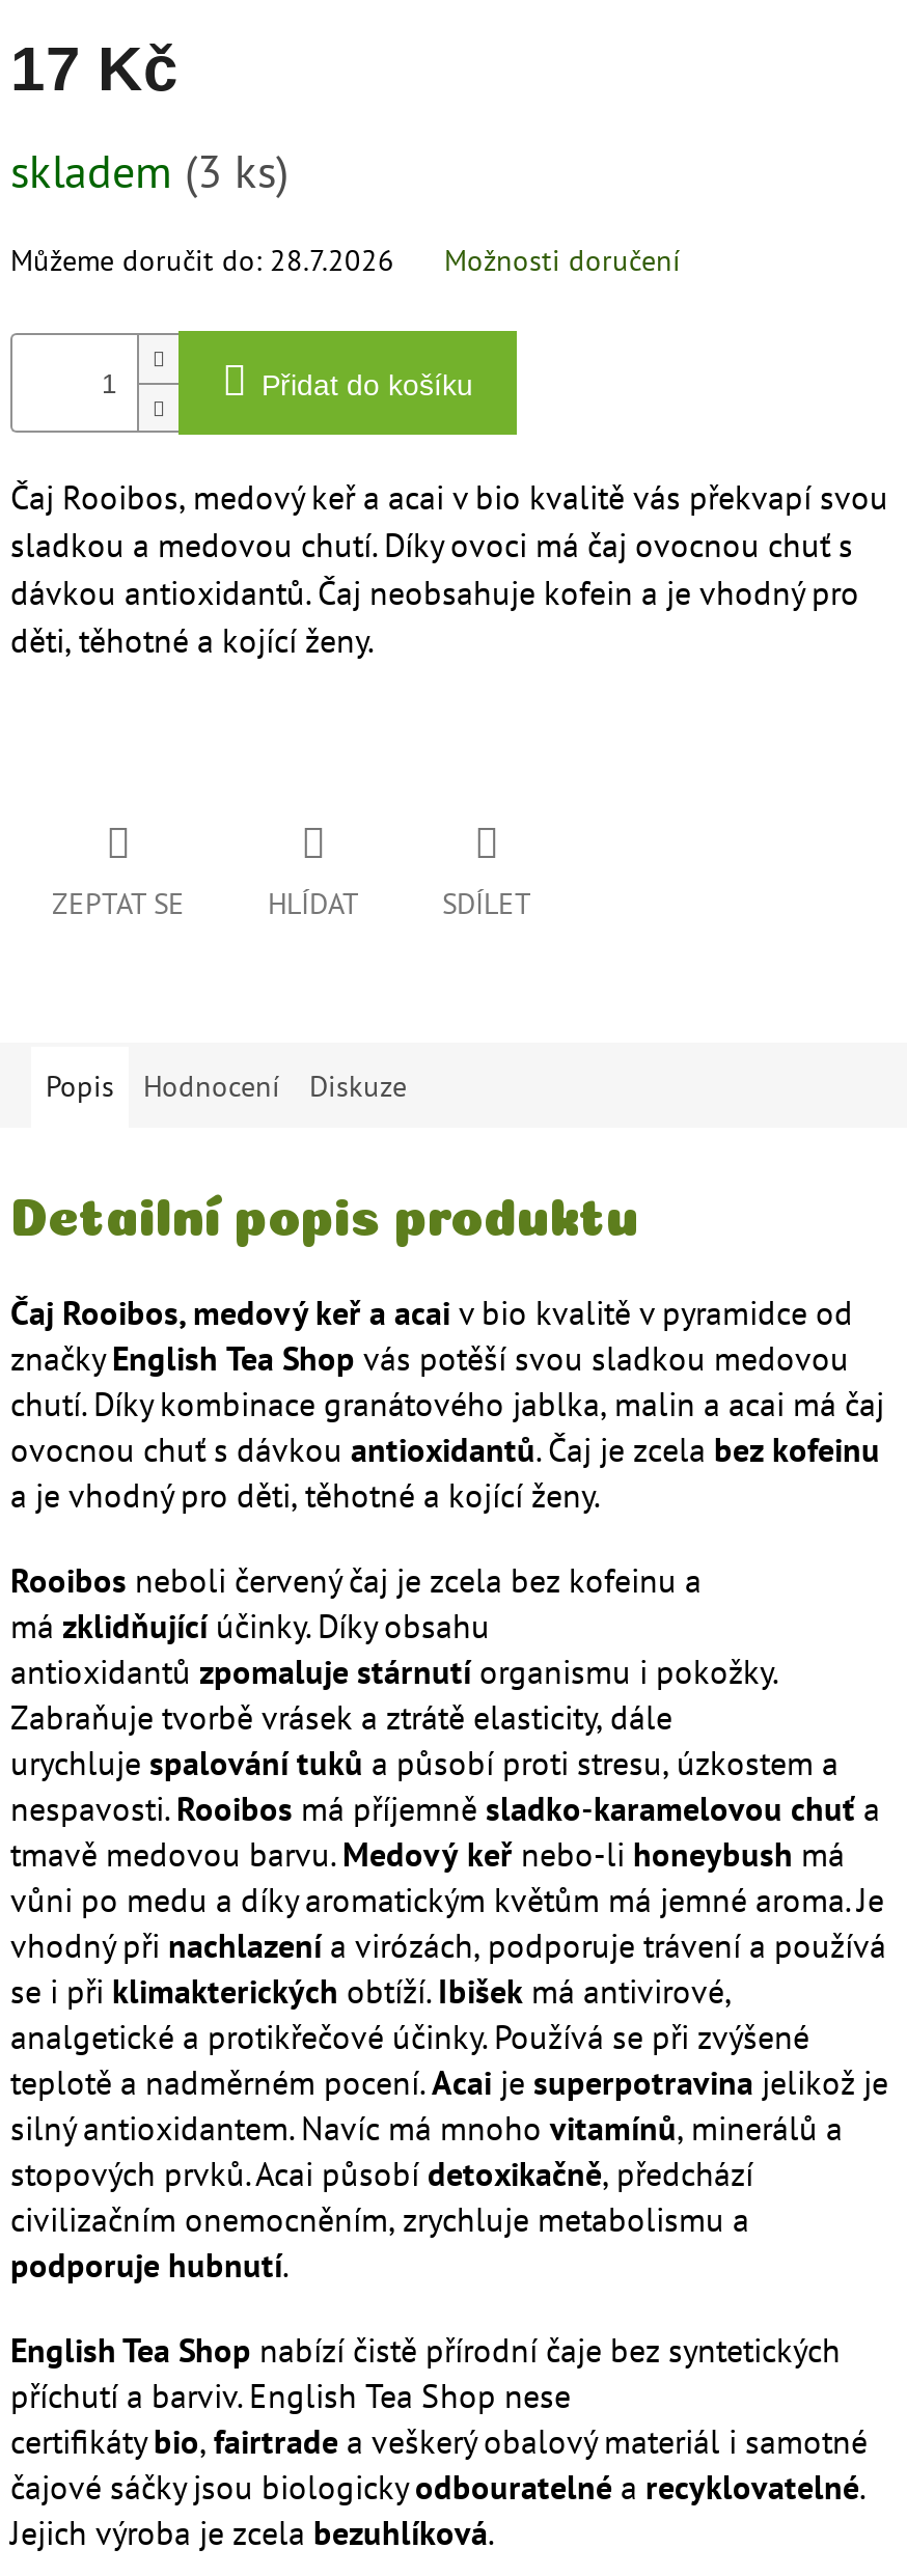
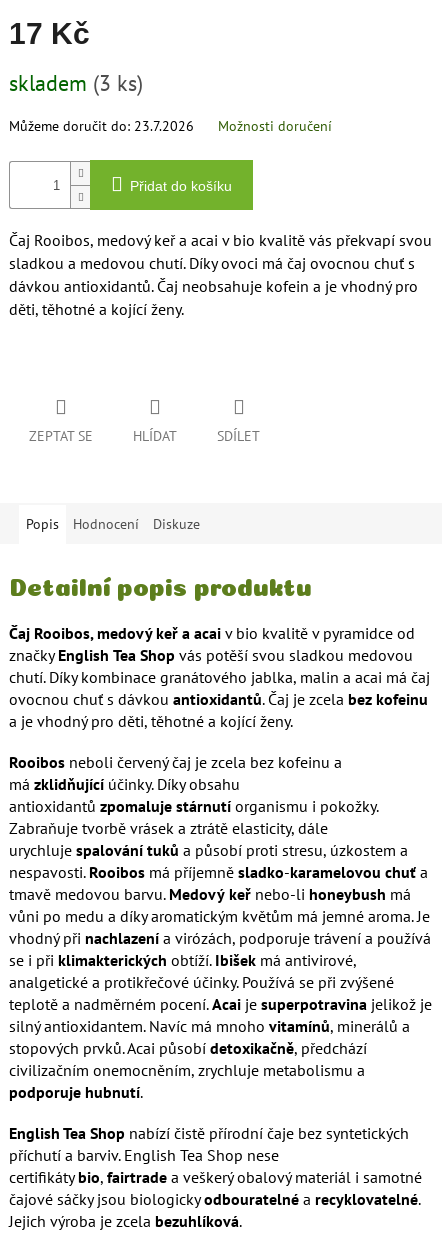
[10,243,394,280] Můžeme doručit do: 28.7.2026 -> [9,117,194,135] Můžeme doručit do: 23.7.2026

